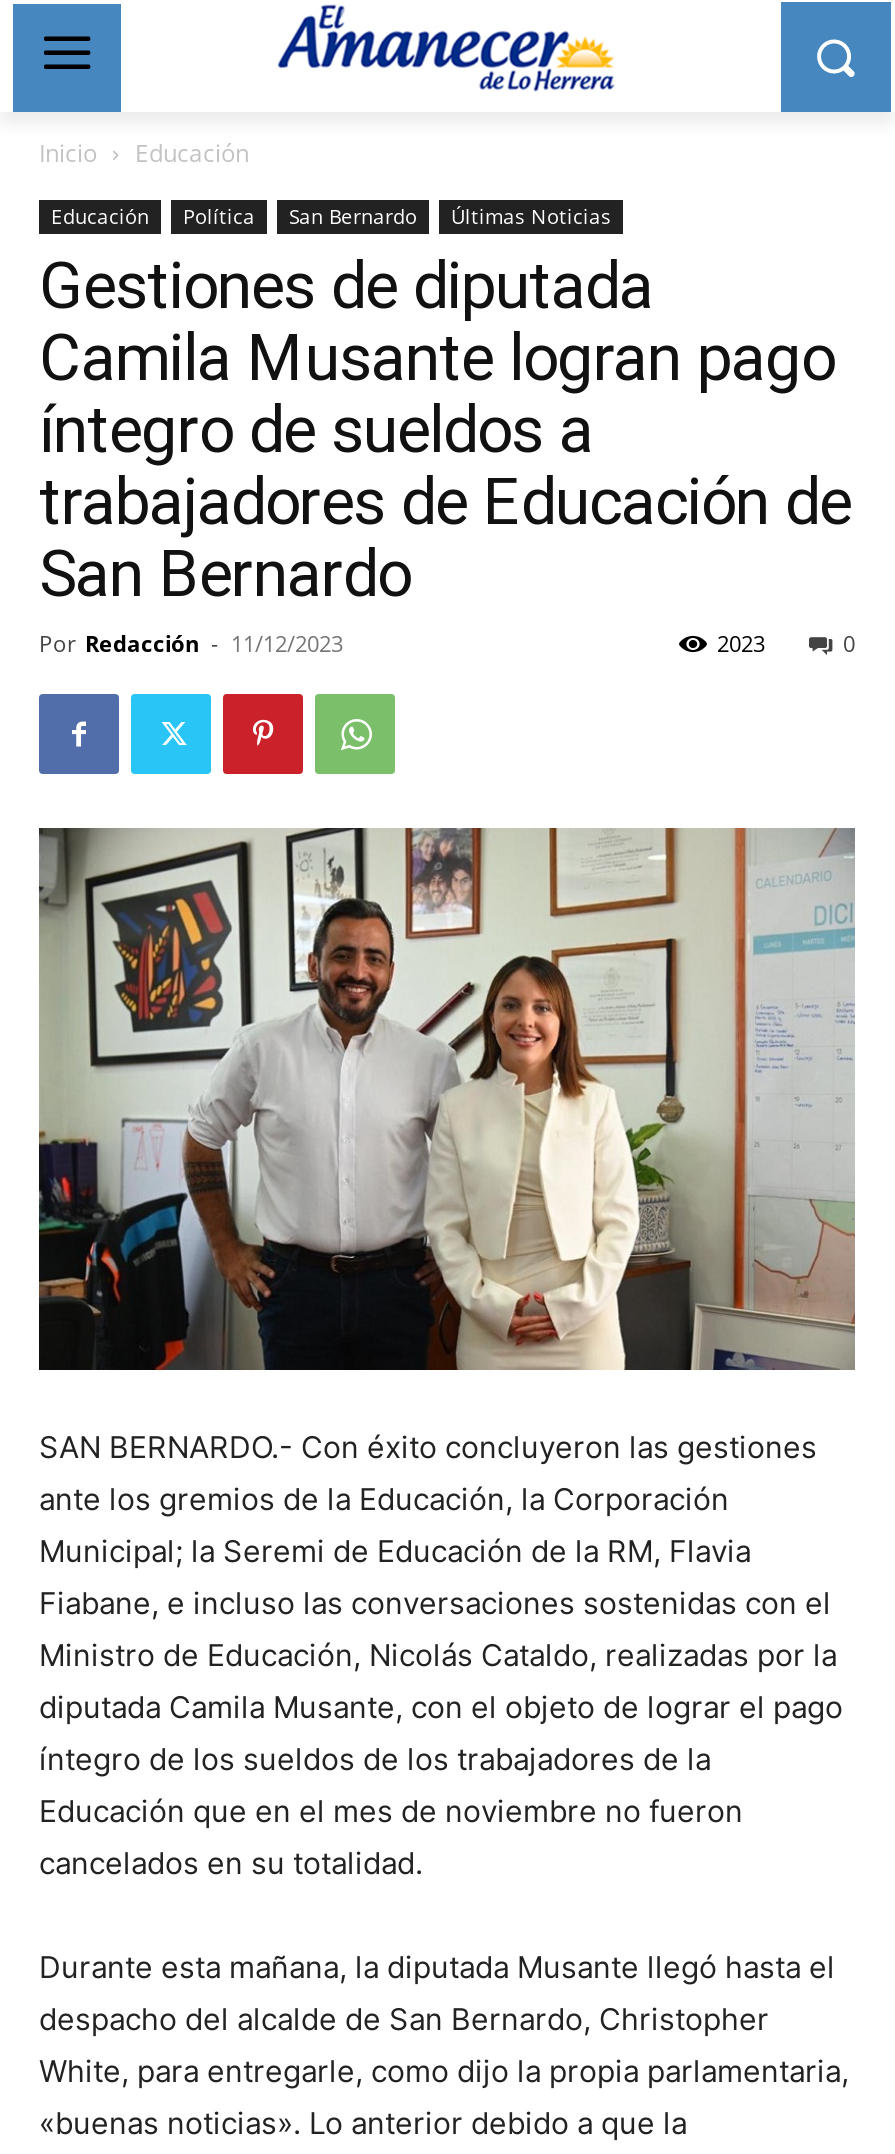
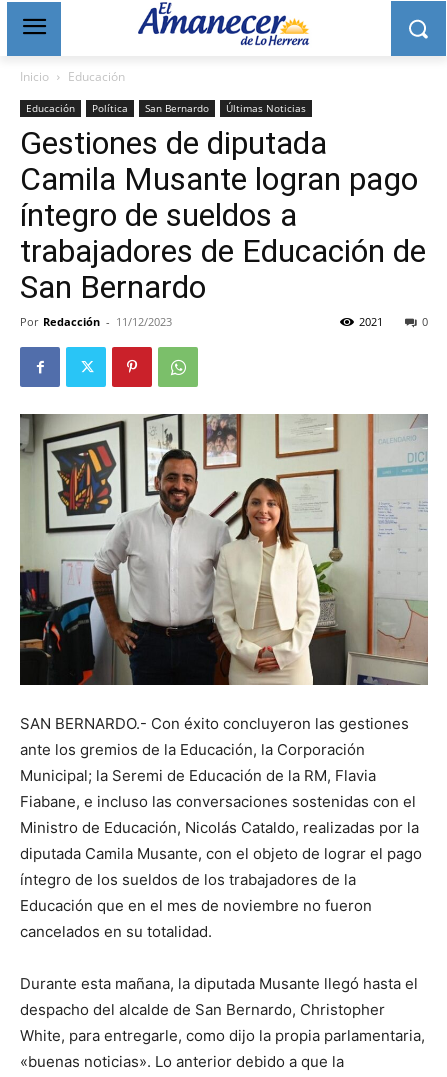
[717,628,765,658] 2023 -> [359,314,383,329] 2021

